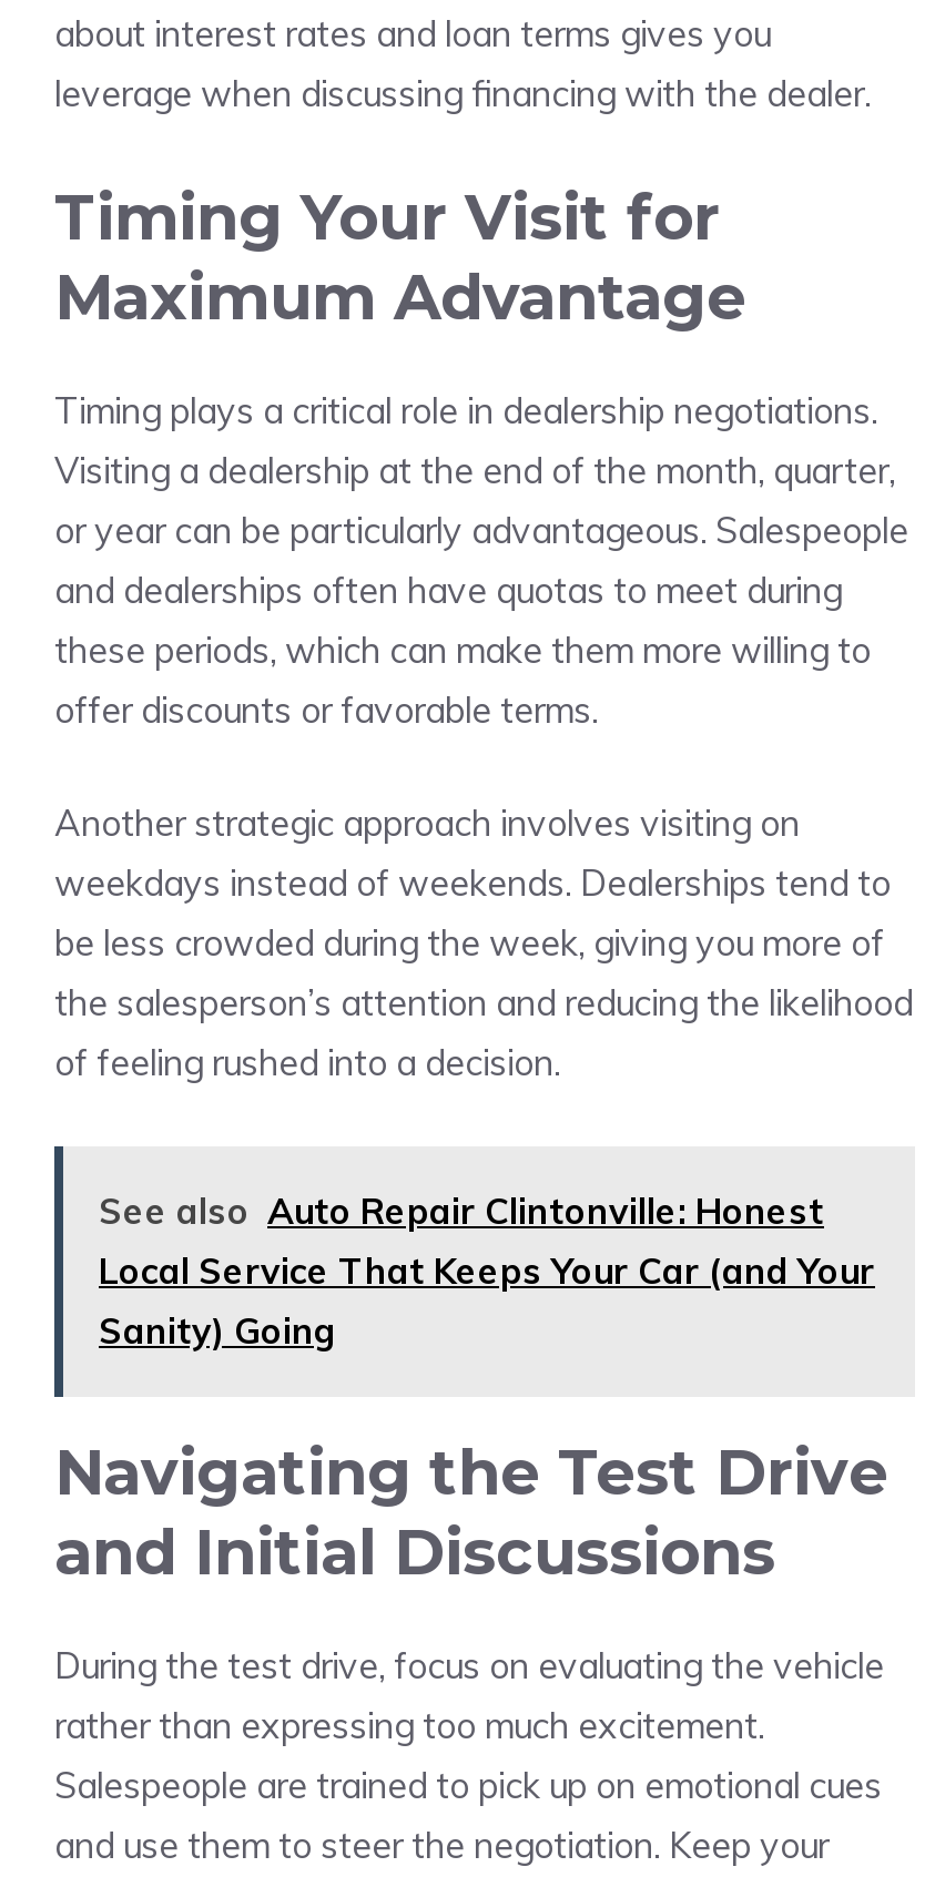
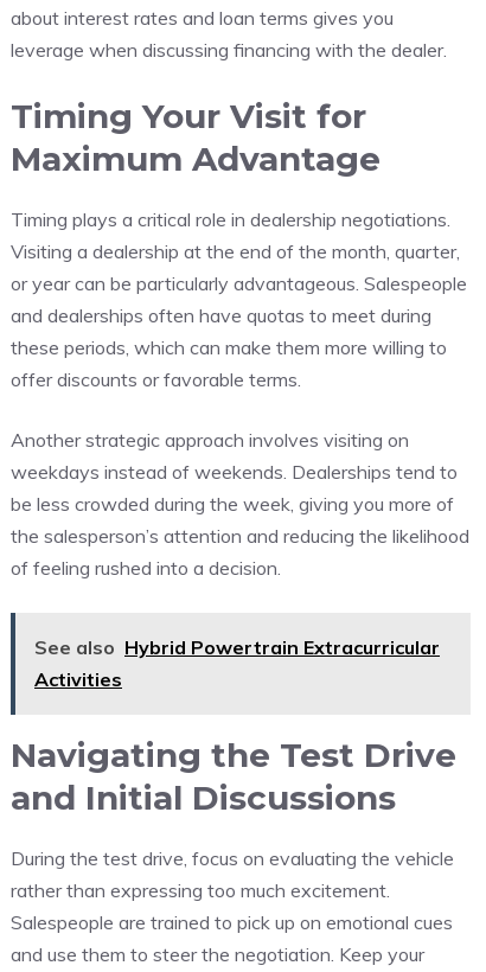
[99,1189,875,1353] See also Auto Repair Clintonville: Honest | Local Service That Keeps Your Car (and Your | Sanity) Going -> [34,635,440,691] See also Hybrid Powertrain Extracurricular | Activities

